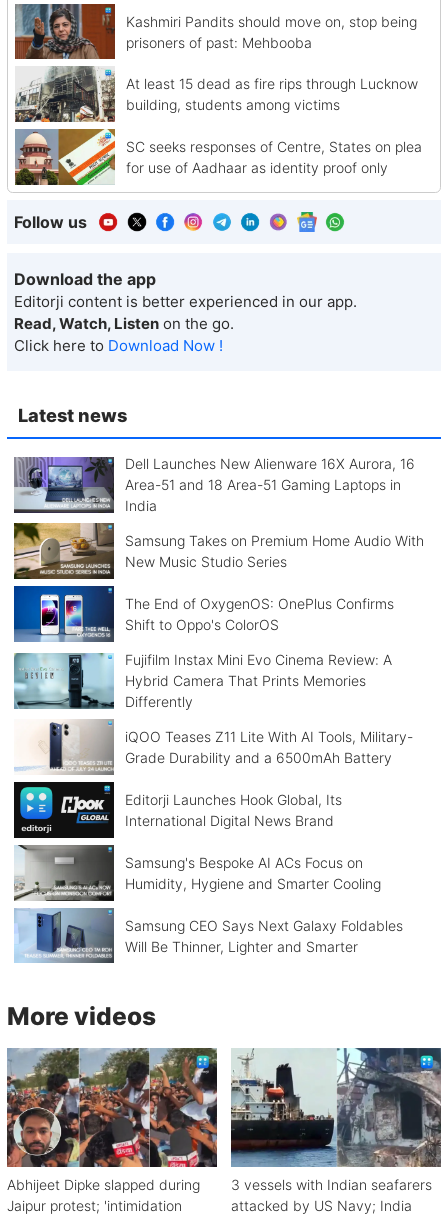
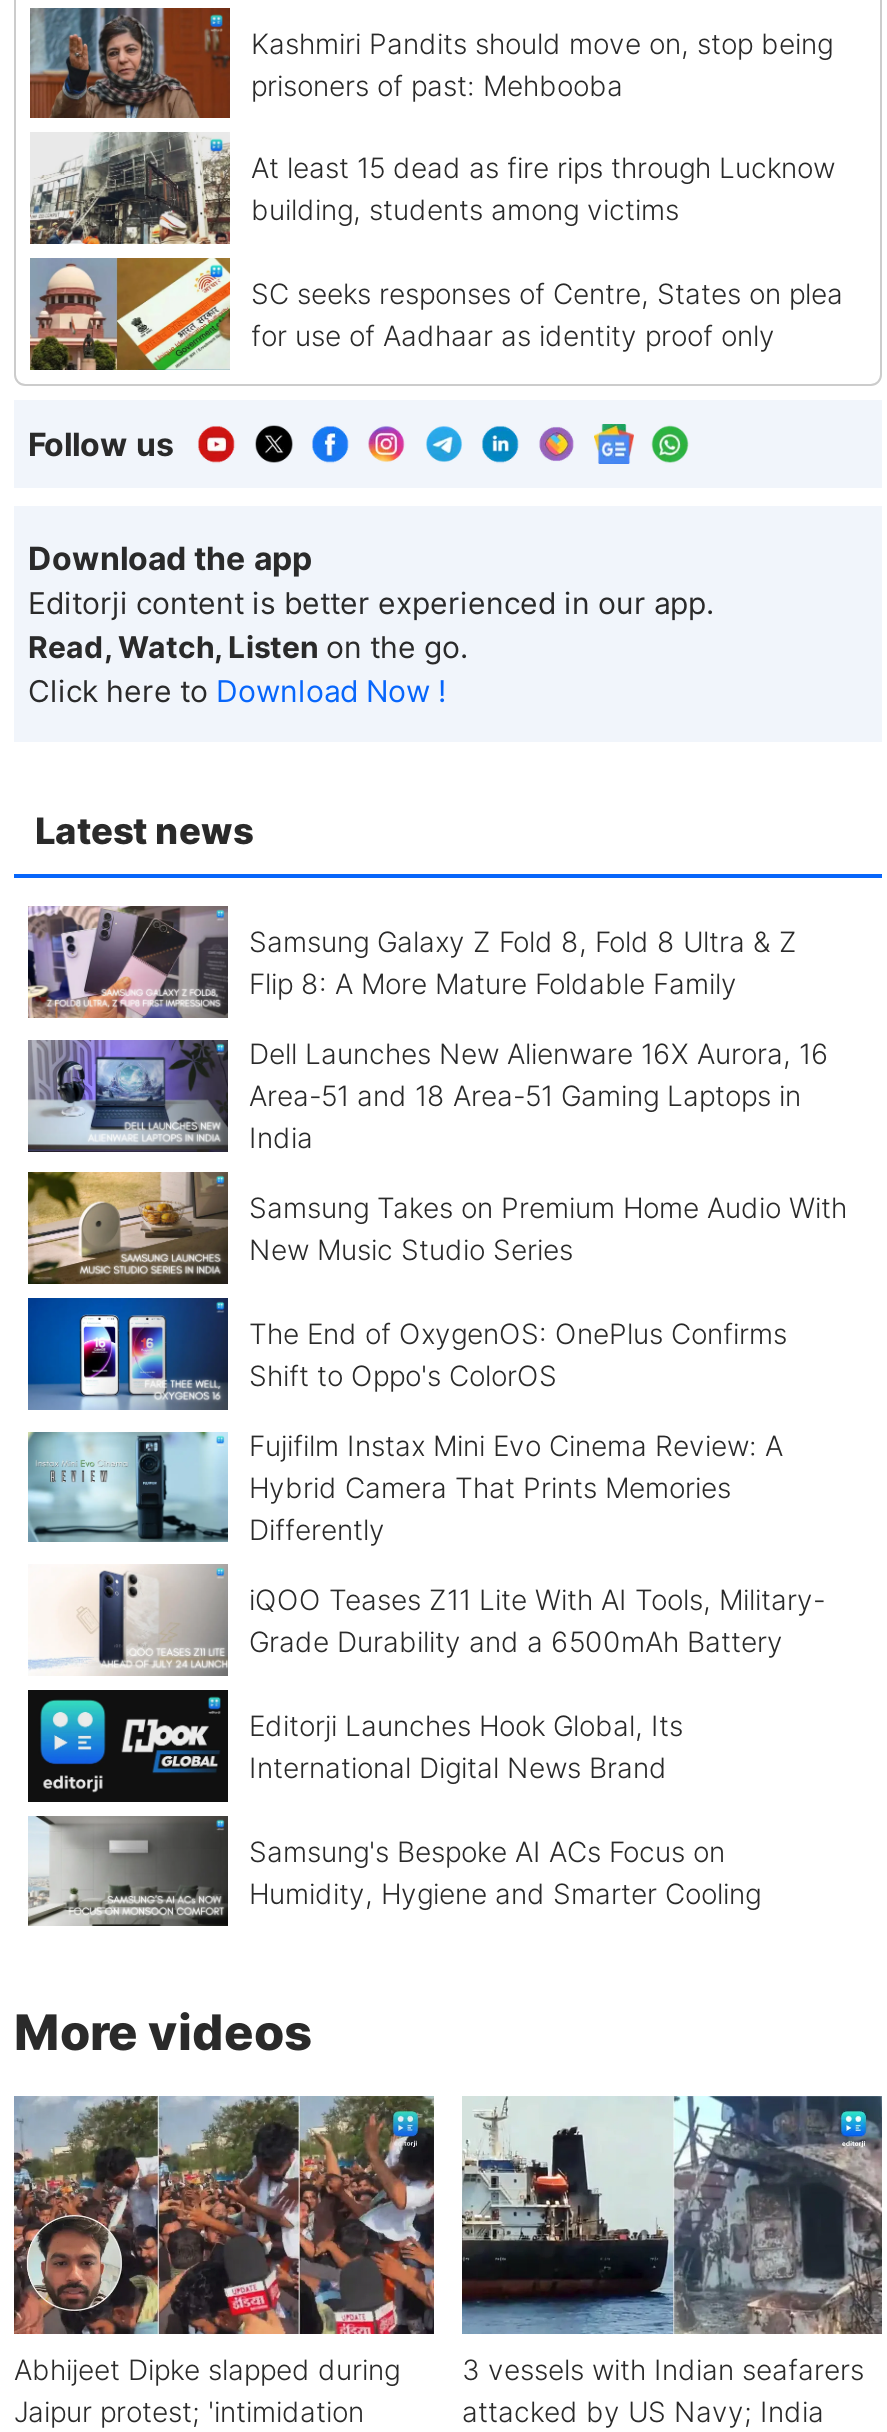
none -> [28,904,797,1020] [image] | Samsung Galaxy Z Fold 8, Fold 8 Ultra & Z | Flip 8: A More Mature Foldable Family
moved [12,455,423,892] -> [24,1037,847,1909]: [image] | Dell Launches New Alienware 16X Aurora, 16 | Area-51 and 18 Area-51 Gaming Laptops in | ... | Samsung's Bespoke AI ACs Focus on | Humidity, Hygiene and Smarter Cooling
[14,908,402,963] [image] | Samsung CEO Says Next Galaxy Foldables | Will Be Thinner, Lighter and Smarter -> none

